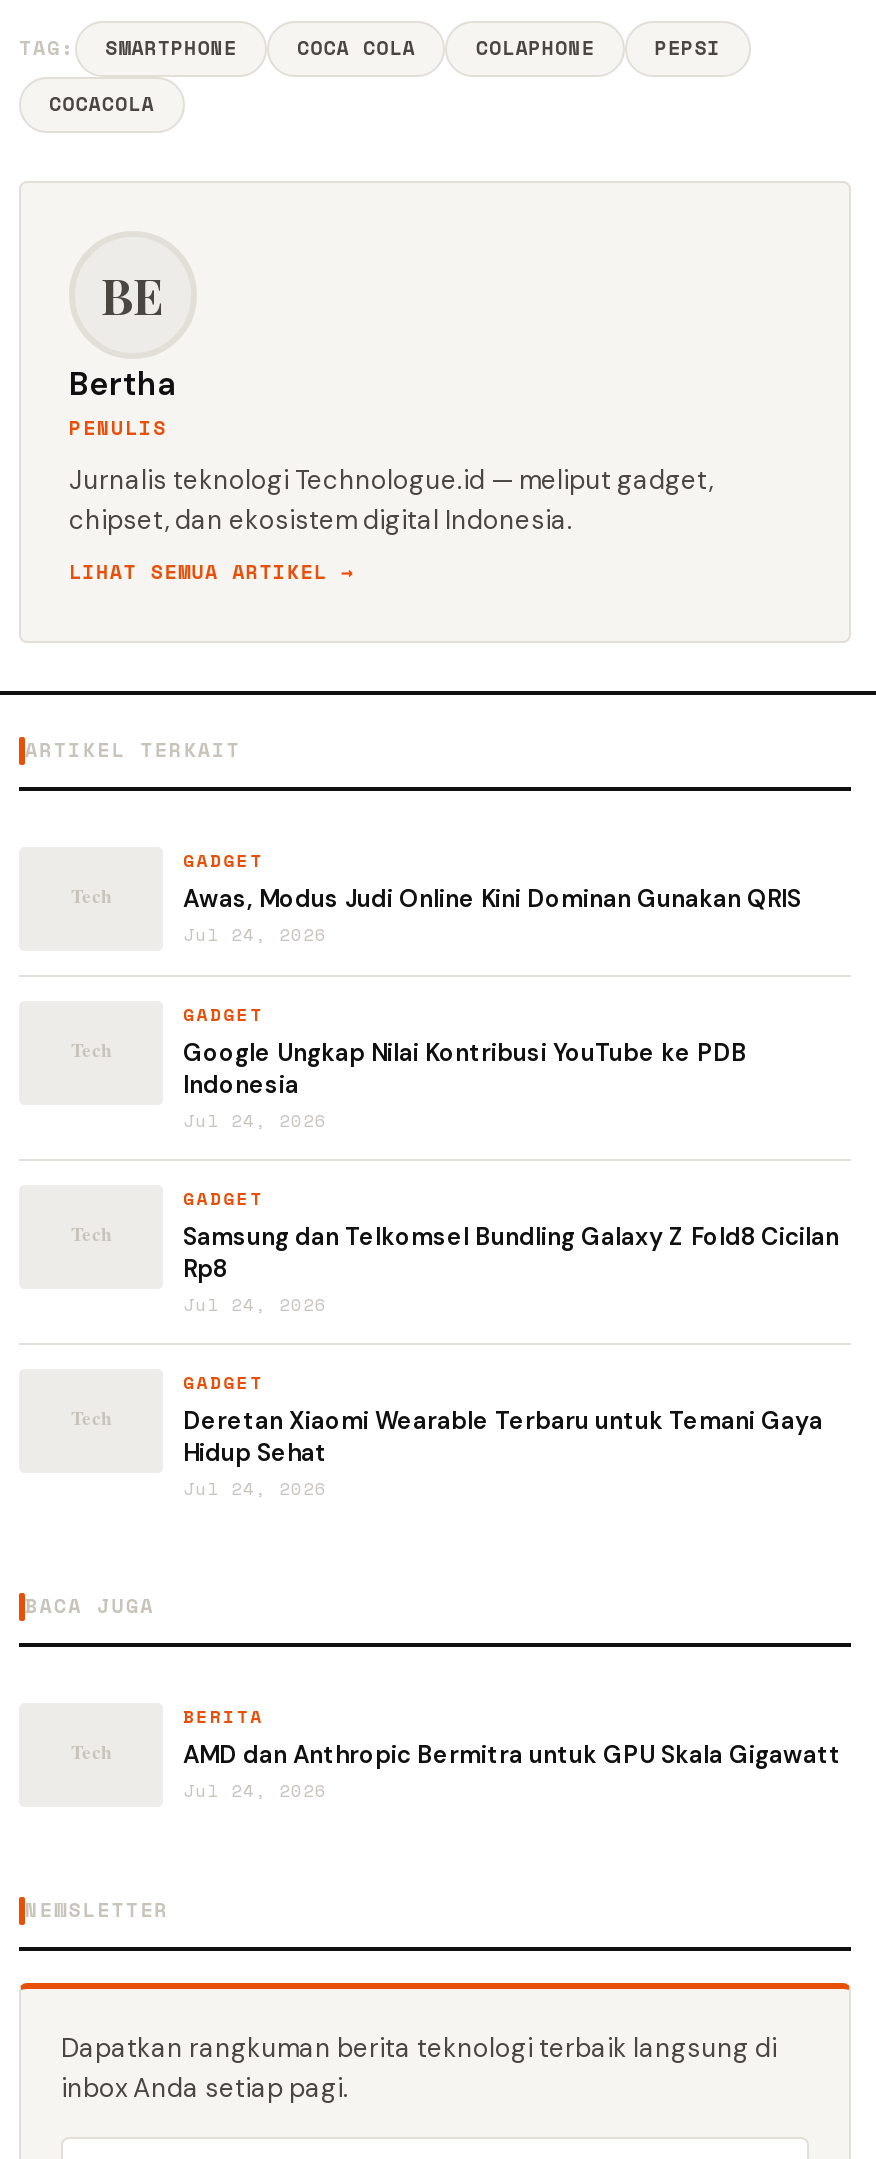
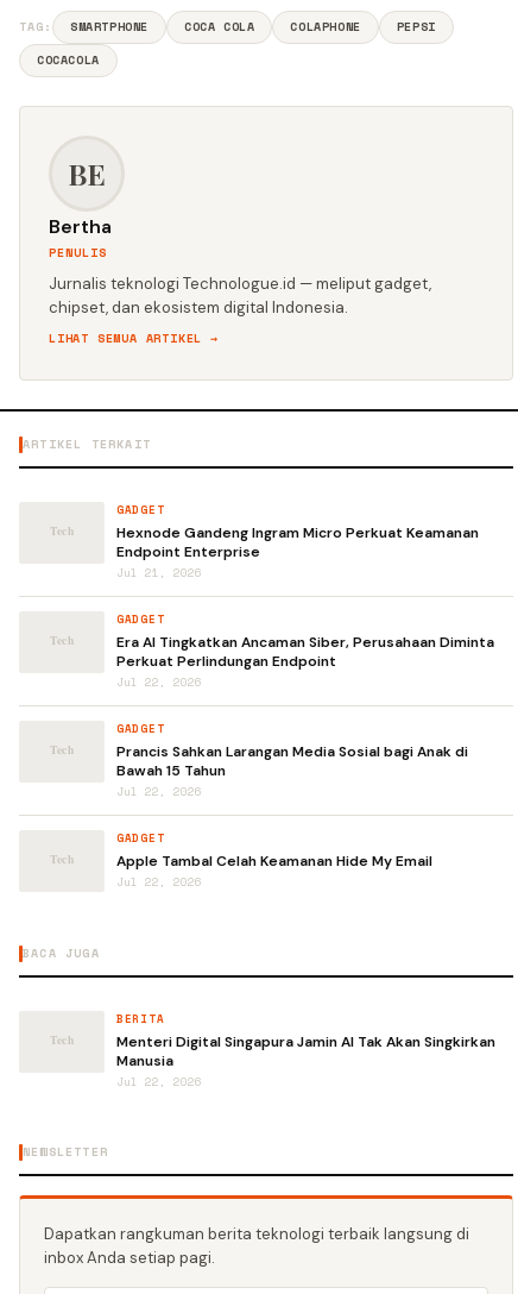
[183,883,801,947] Awas, Modus Judi Online Kini Dominan Gunakan QRIS | Jul 24, 2026 -> [116,523,479,580] Hexnode Gandeng Ingram Micro Perkuat Keamanan | Endpoint Enterprise | Jul 21, 2026
[183,1037,747,1133] Google Ungkap Nilai Kontribusi YouTube ke PDB | Indonesia | Jul 24, 2026 -> [116,633,494,690] Era AI Tingkatkan Ancaman Siber, Perusahaan Diminta | Perkuat Perlindungan Endpoint | Jul 22, 2026
[183,1221,839,1317] Samsung dan Telkomsel Bundling Galaxy Z Fold8 Cicilan | Rp8 | Jul 24, 2026 -> [116,742,468,799] Prancis Sahkan Larangan Media Sosial bagi Anak di | Bawah 15 Tahun | Jul 22, 2026
[183,1405,823,1501] Deretan Xiaomi Wearable Terbaru untuk Temani Gaya | Hidup Sehat | Jul 24, 2026 -> [116,852,432,890] Apple Tambal Celah Keamanan Hide My Email | Jul 22, 2026
[183,1739,841,1803] AMD dan Anthropic Bermitra untuk GPU Skala Gigawatt | Jul 24, 2026 -> [116,1032,495,1089] Menteri Digital Singapura Jamin AI Tak Akan Singkirkan | Manusia | Jul 22, 2026

